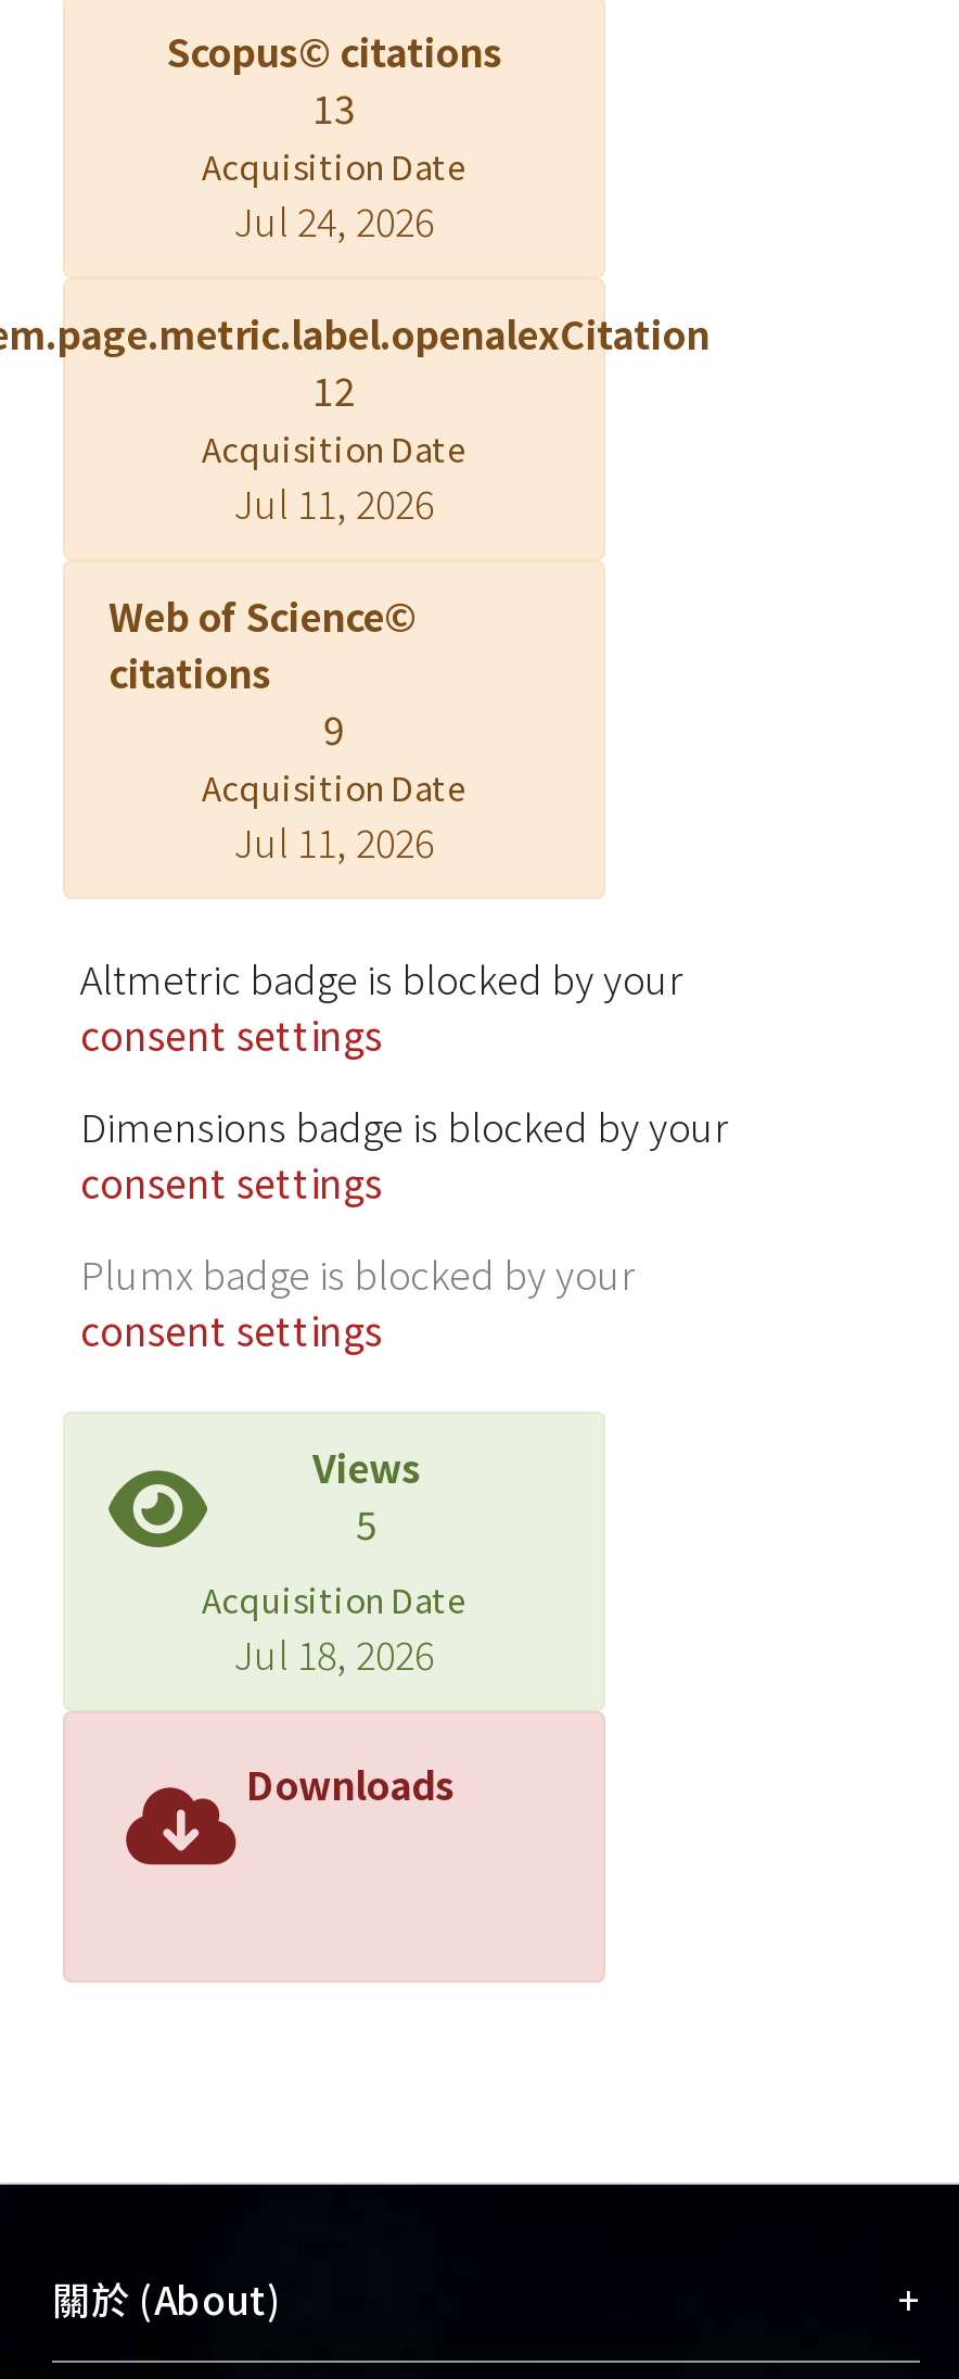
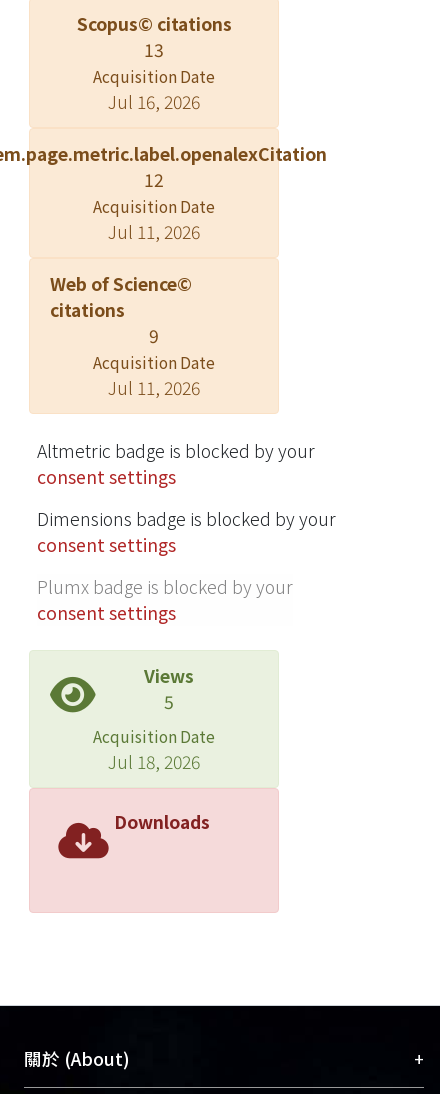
[234,194,434,248] Jul 24, 2026 -> [108,89,200,114] Jul 16, 2026

